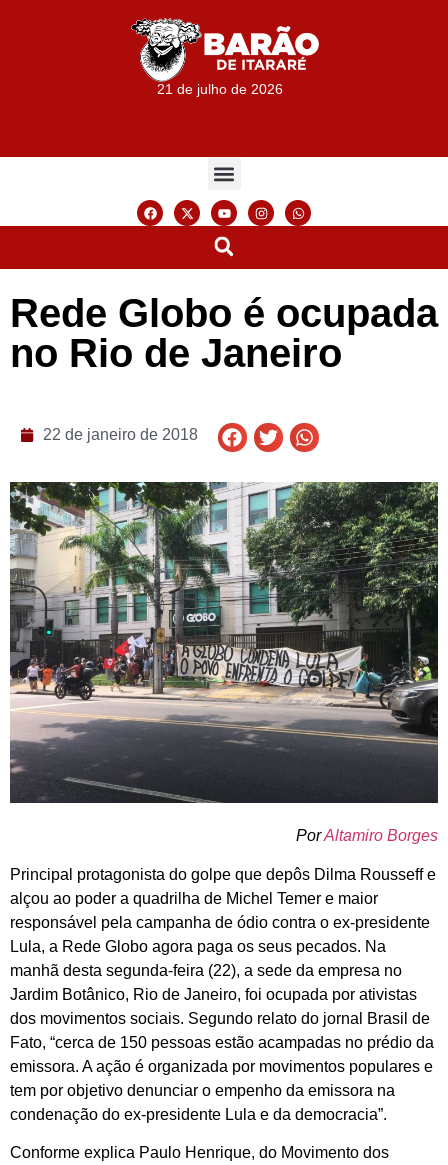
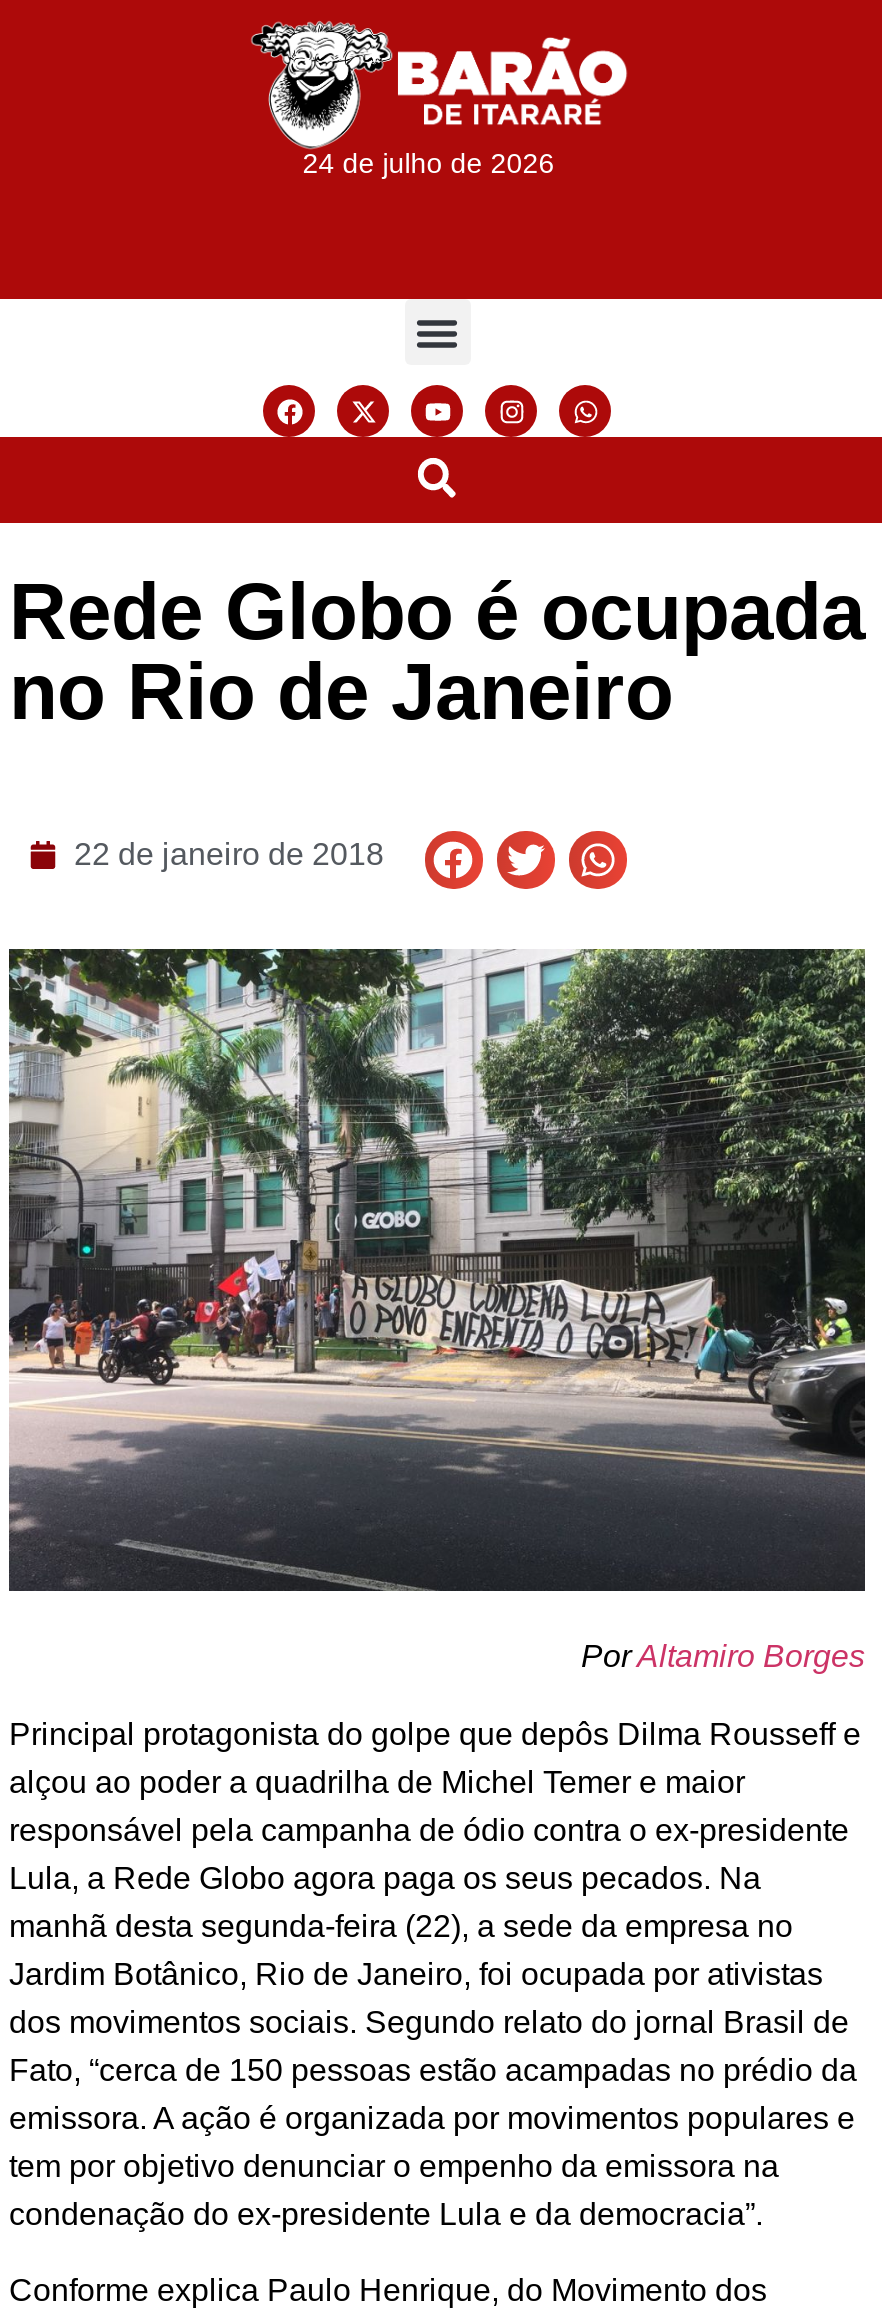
[157,81,283,97] 21 de julho de 2026 -> [302,148,554,180] 24 de julho de 2026

